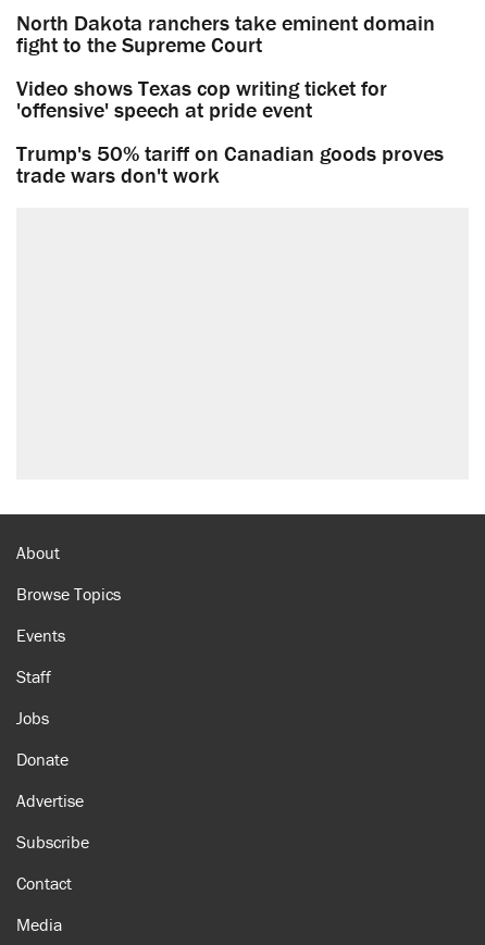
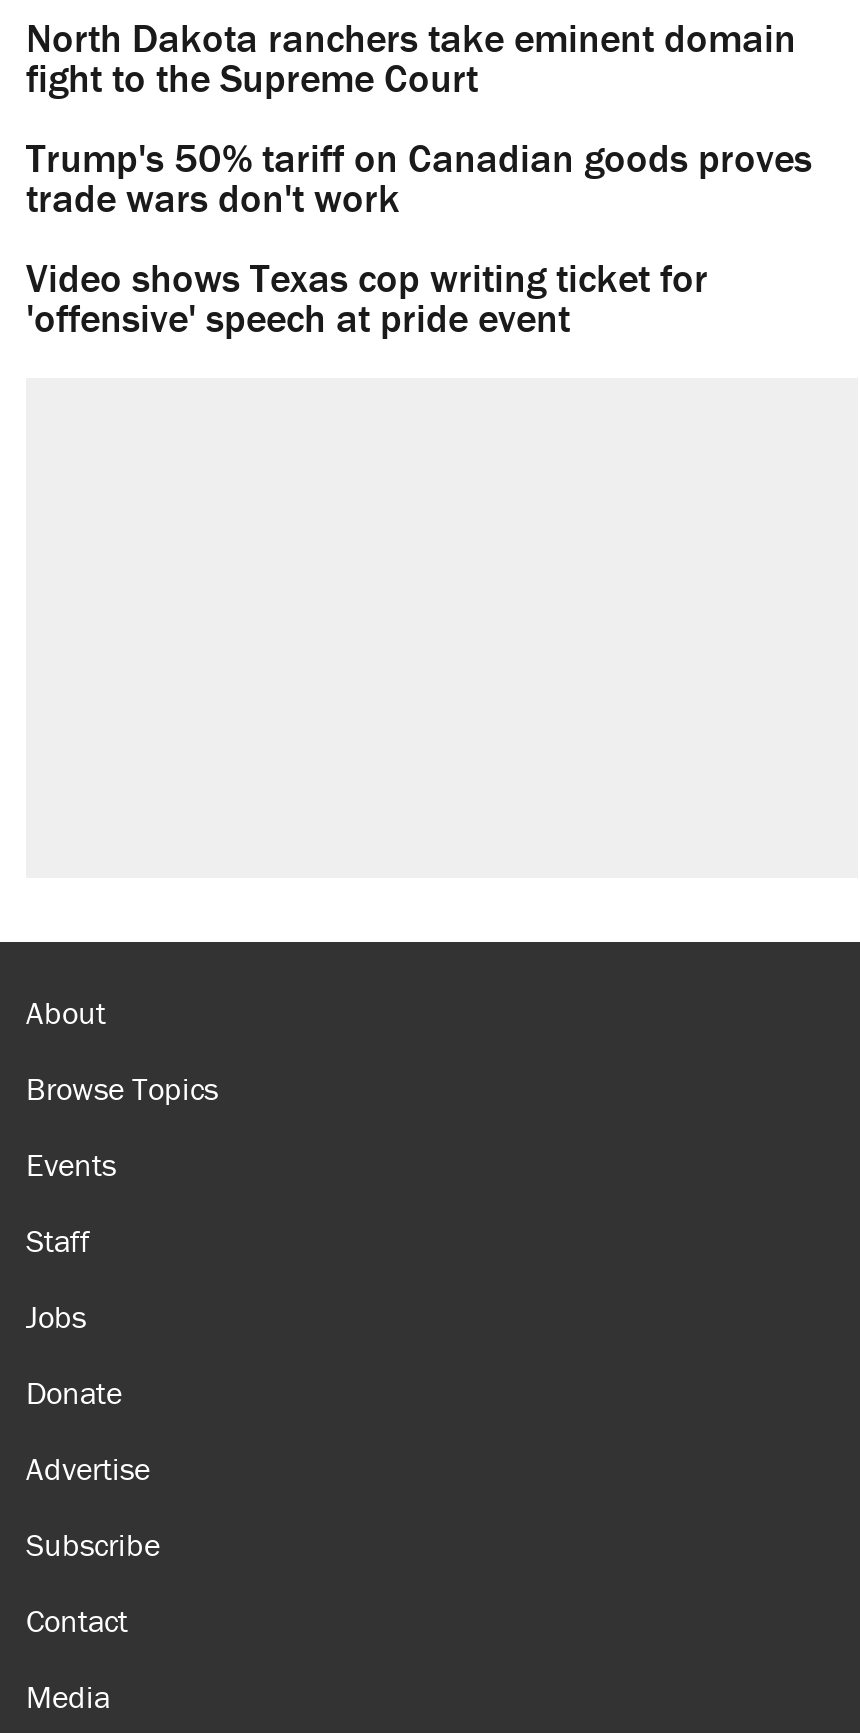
moved [16,74,387,123] -> [26,252,708,342]: Video shows Texas cop writing ticket for | 'offensive' speech at pride event
moved [16,139,444,188] -> [26,132,812,222]: Trump's 50% tariff on Canadian goods proves | trade wars don't work

